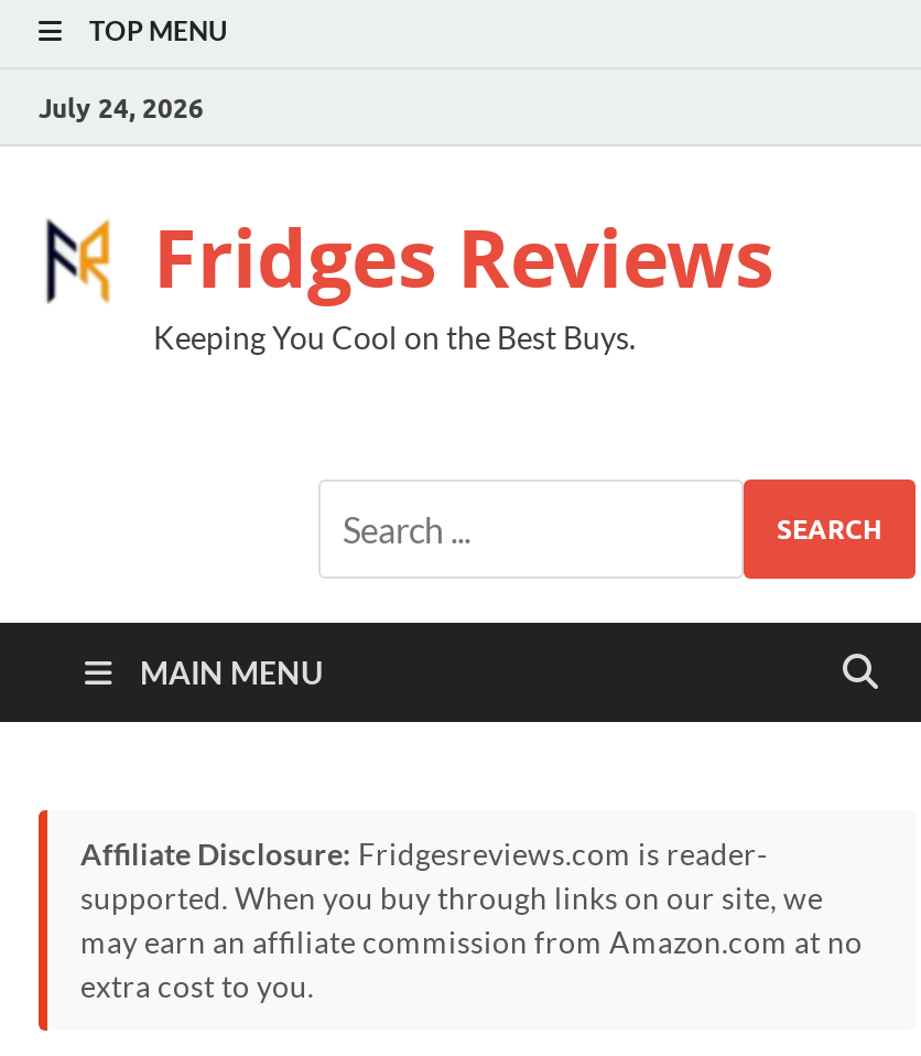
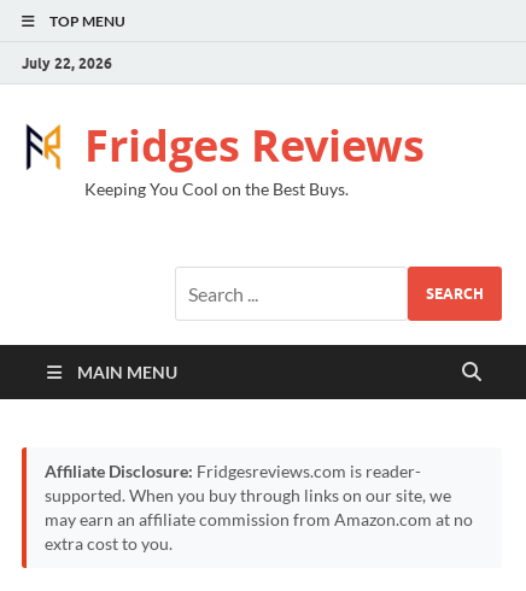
[39,90,204,123] July 24, 2026 -> [22,54,112,72] July 22, 2026

